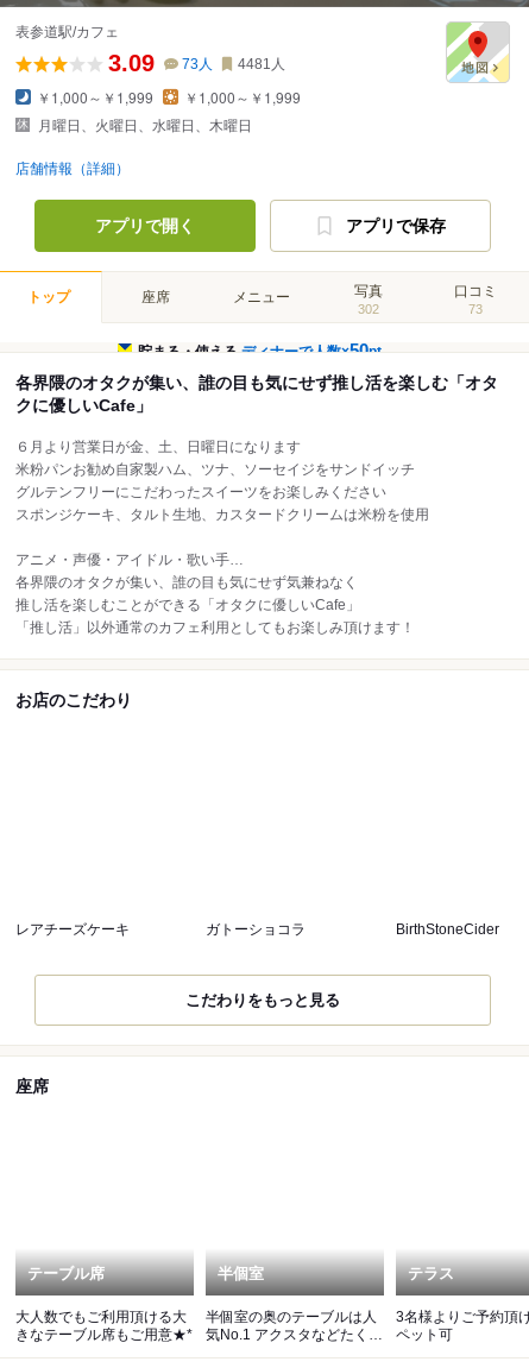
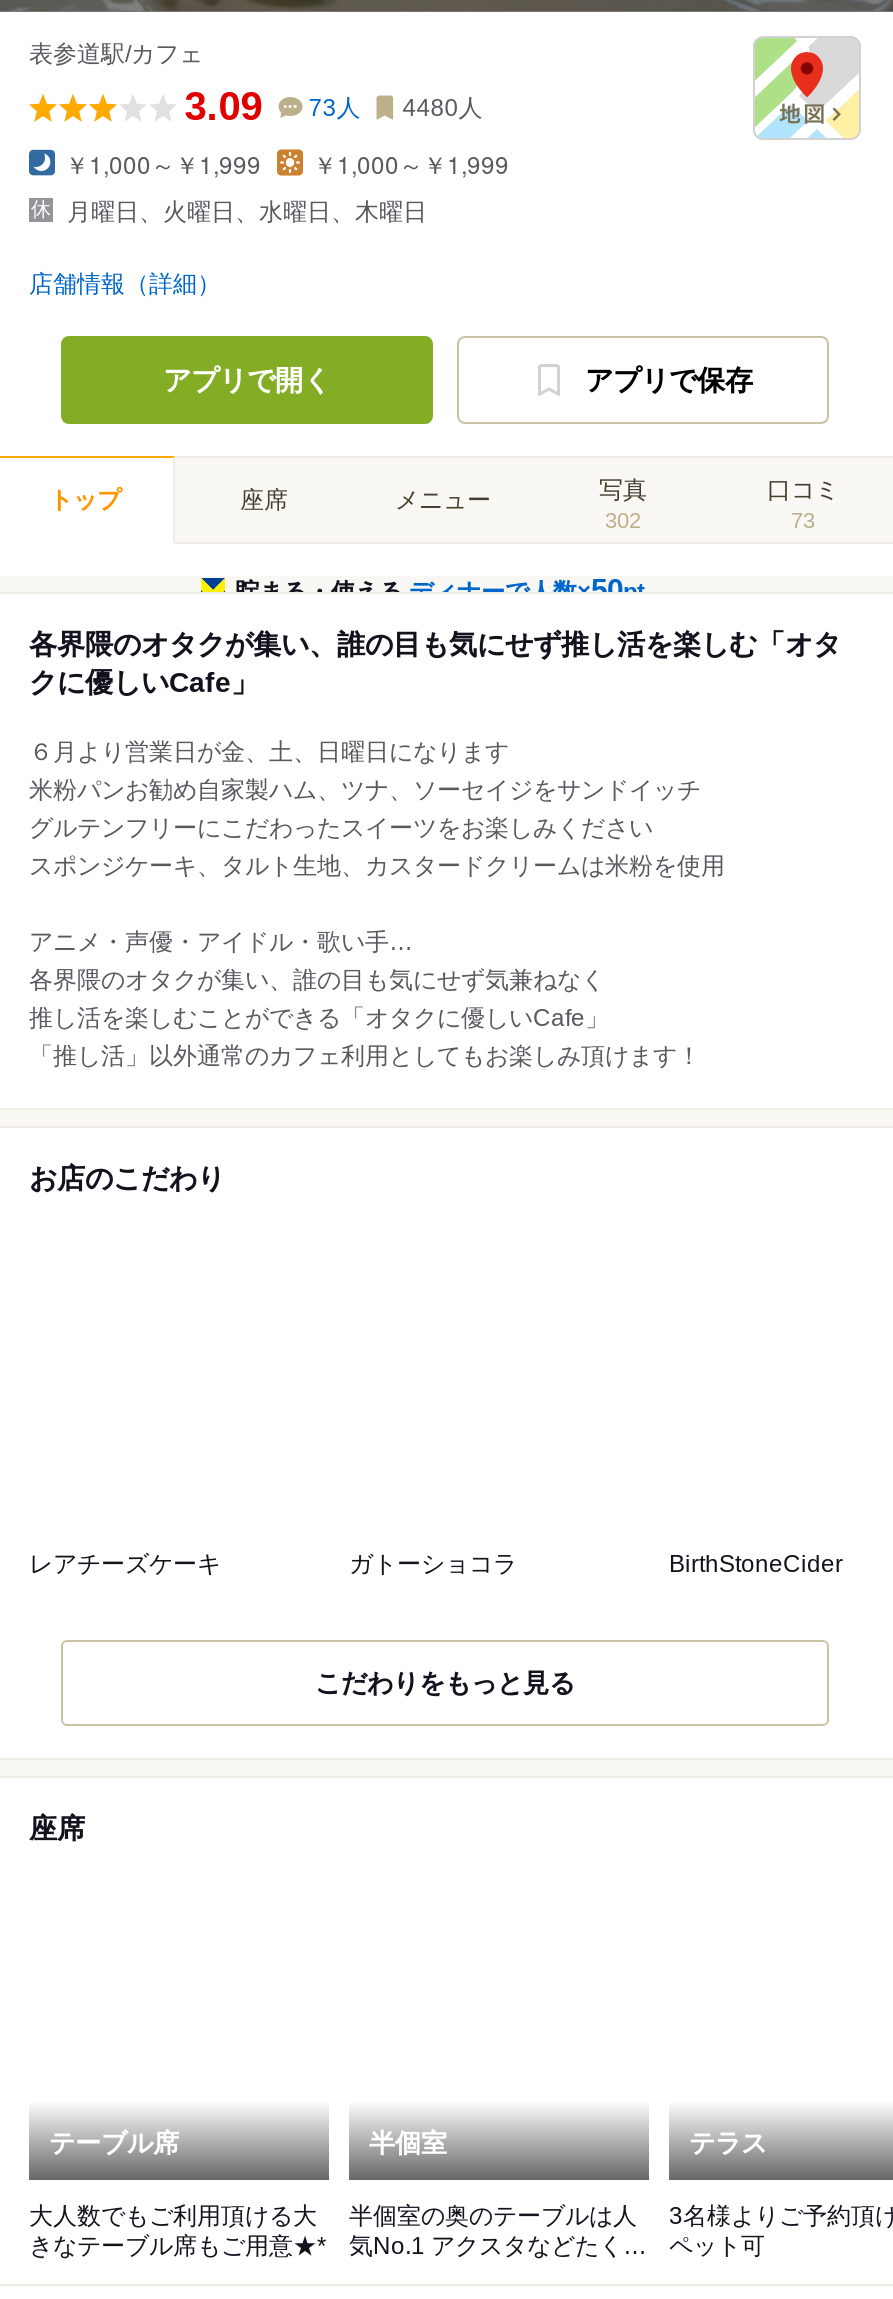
[108,50,285,76] 3.09 73人 4481人 -> [185,84,483,128] 3.09 73人 4480人

